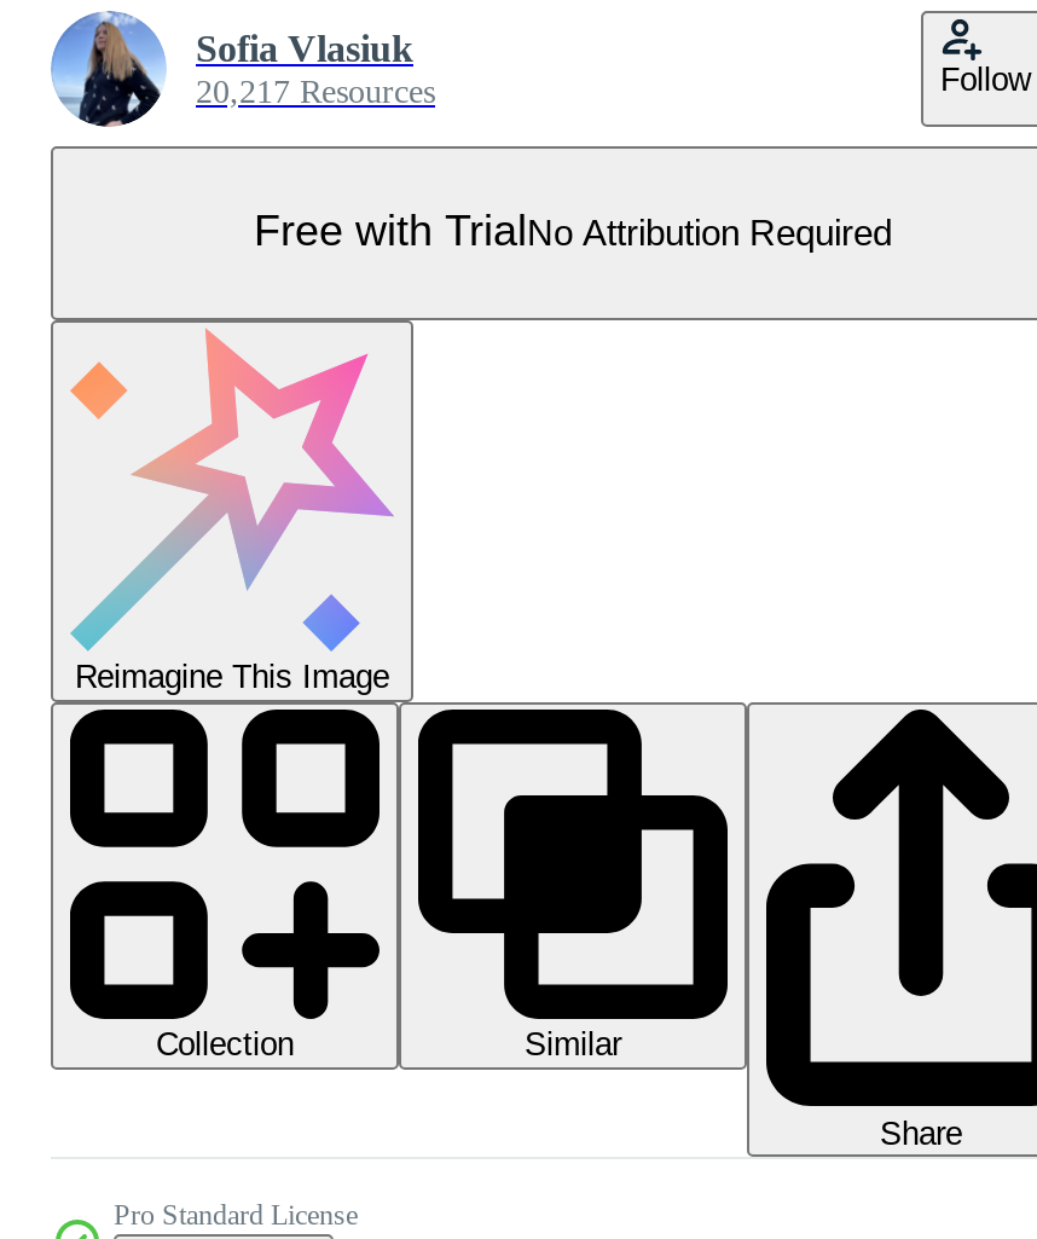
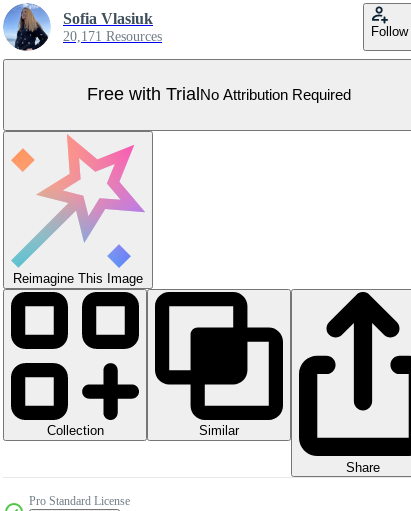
[196,73,435,109] 20,217 Resources -> [63,28,162,43] 20,171 Resources

